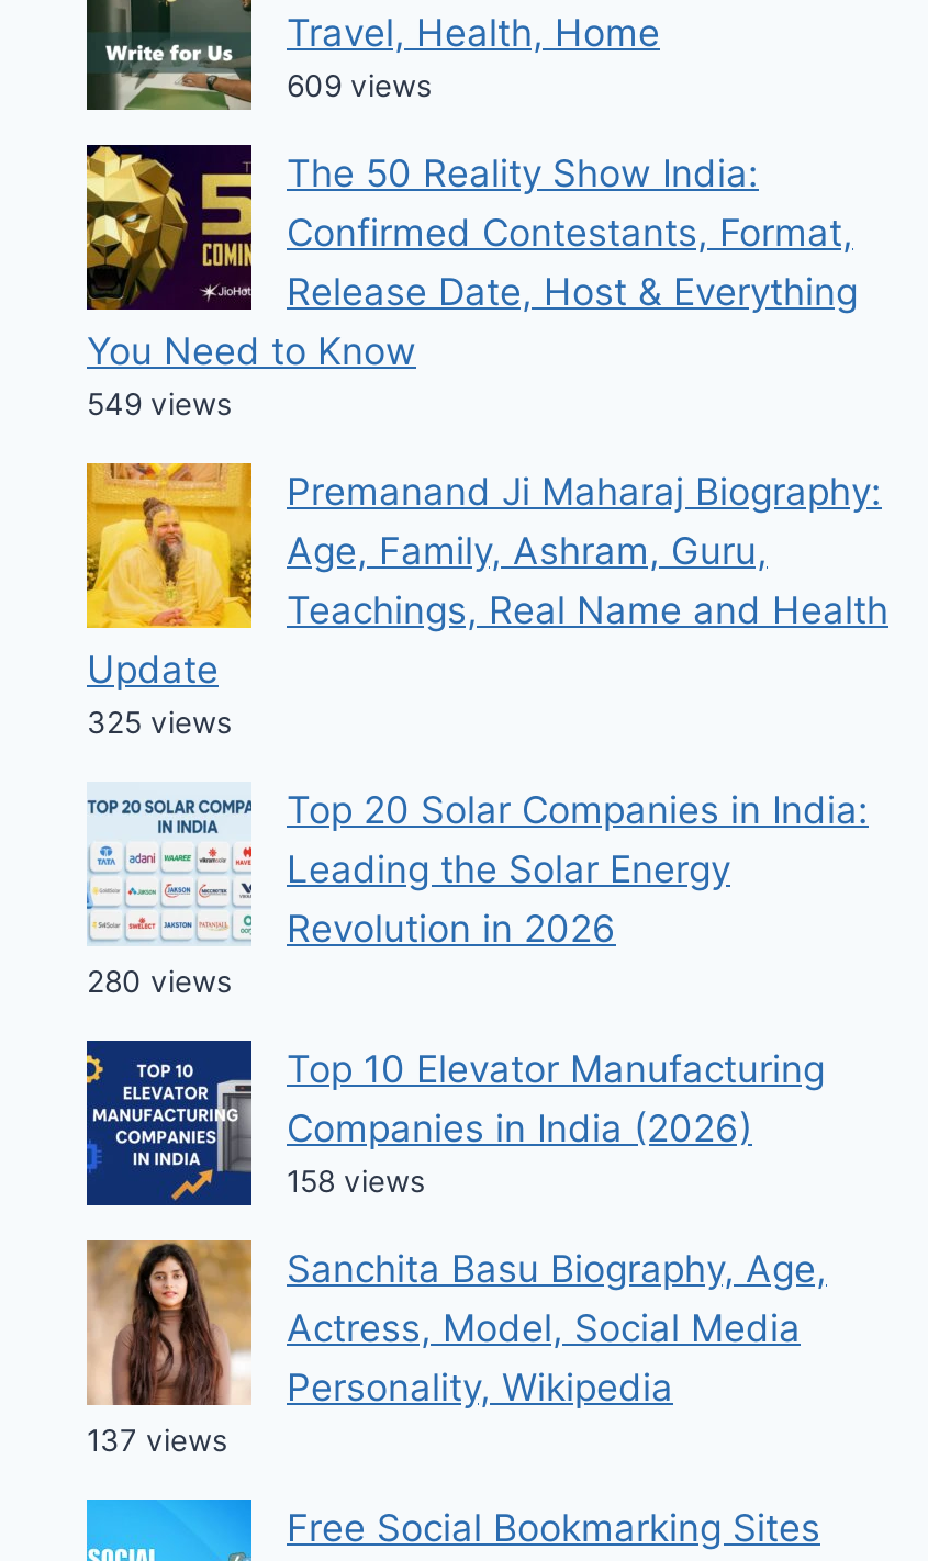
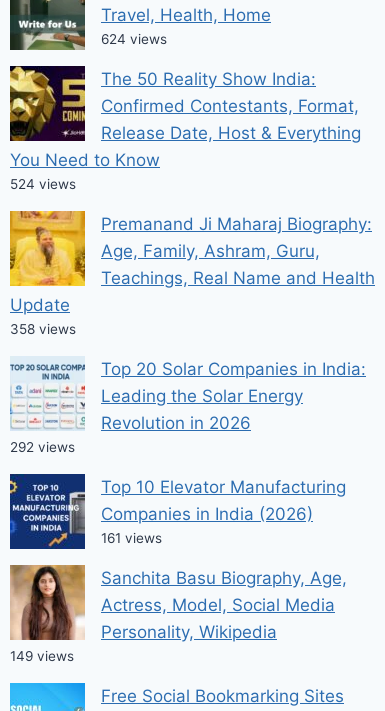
[287,68,432,104] 609 views -> [101,31,167,47] 624 views
[87,387,232,422] 549 views -> [10,176,76,192] 524 views
[87,705,232,740] 325 views -> [10,321,76,337] 358 views
[87,964,232,999] 280 views -> [10,439,75,455] 292 views
[287,1164,425,1199] 158 views -> [101,530,162,546] 161 views
[87,1423,227,1458] 137 views -> [10,648,74,664] 149 views

